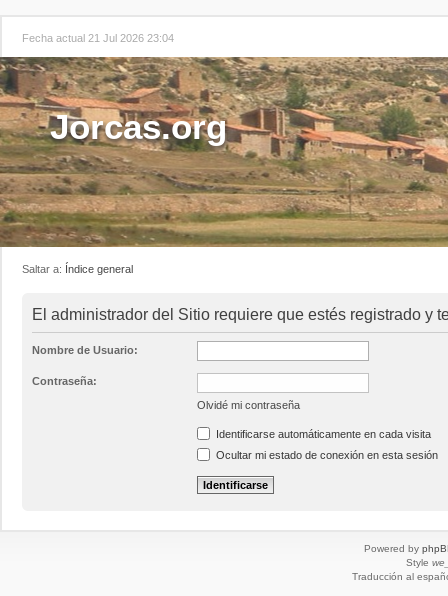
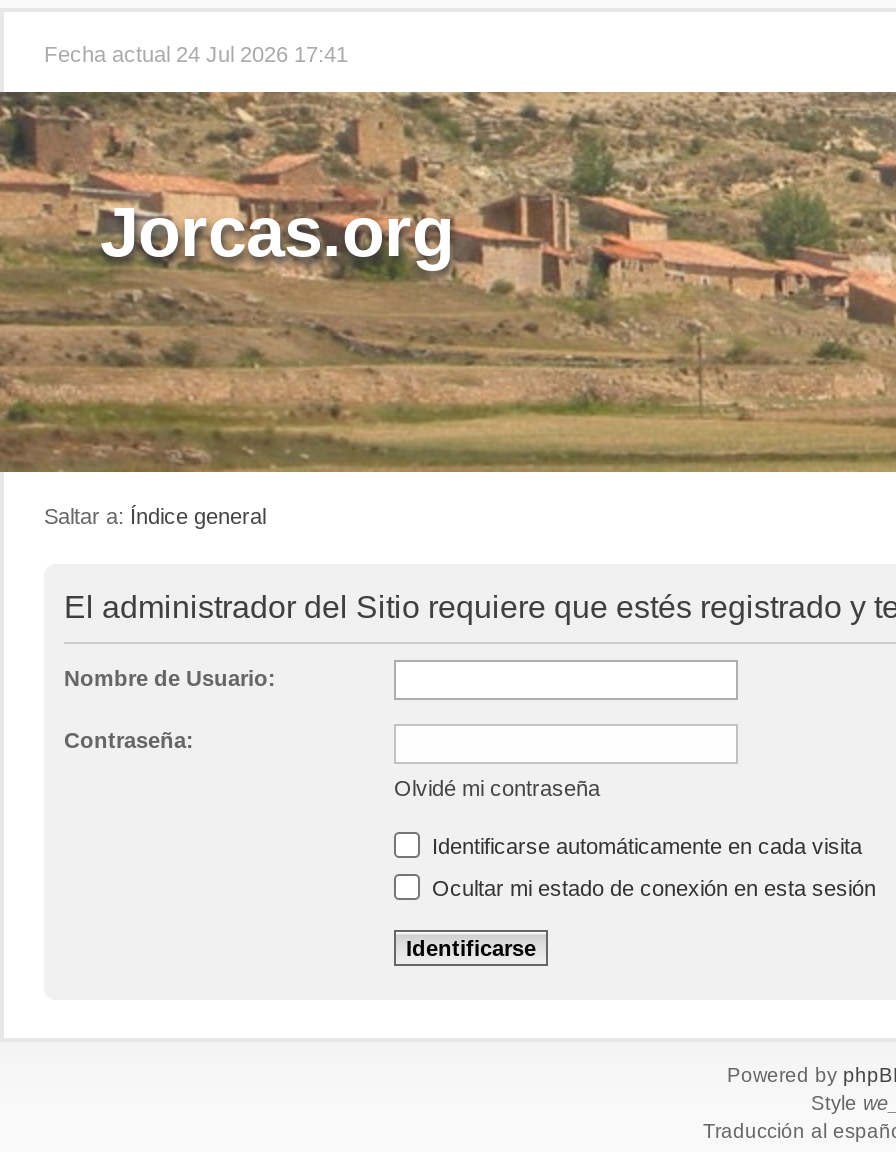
[22,32,174,44] Fecha actual 21 Jul 2026 23:04 -> [44,42,348,66] Fecha actual 24 Jul 2026 17:41

